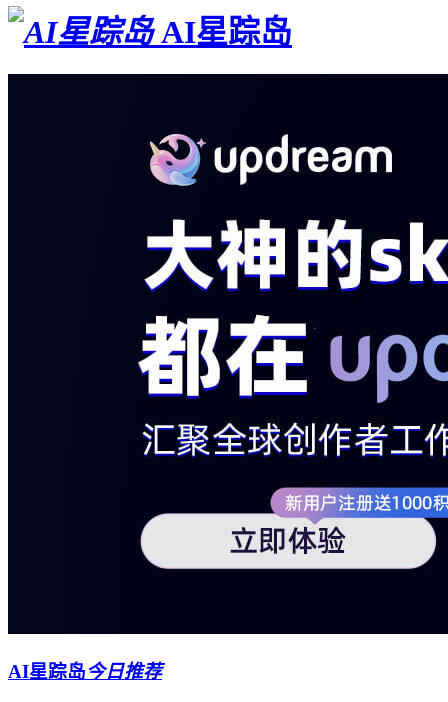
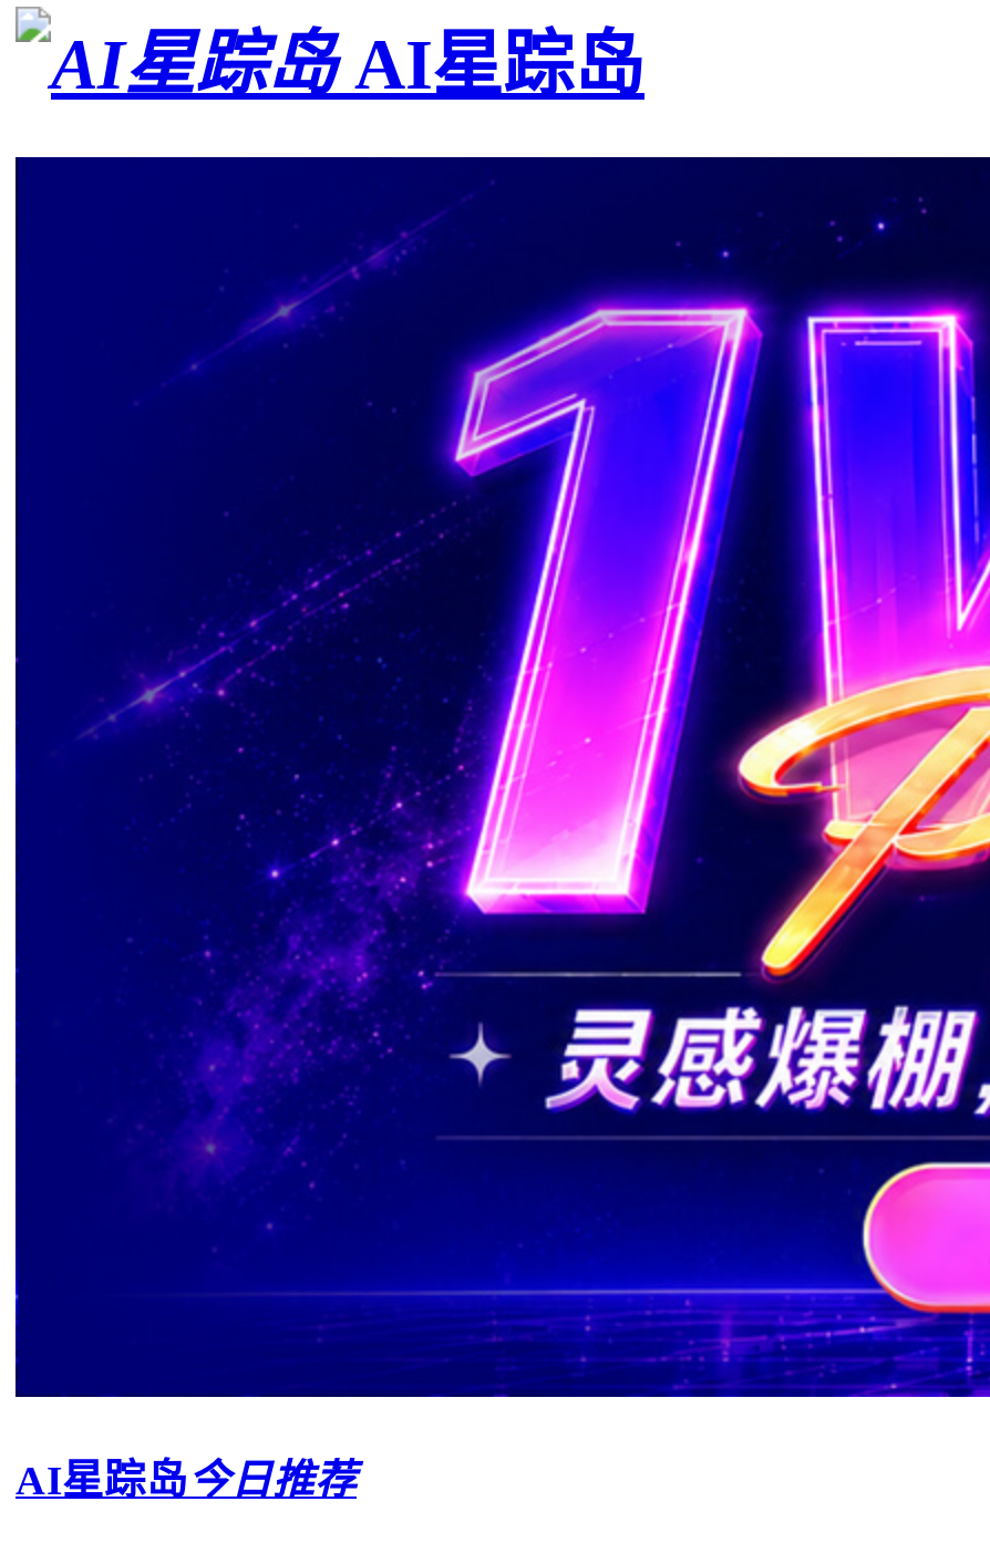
[7,74,445,635] [image] -> [13,157,983,1399] [image]

